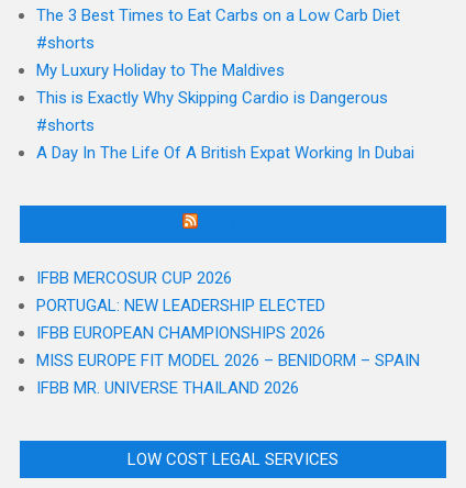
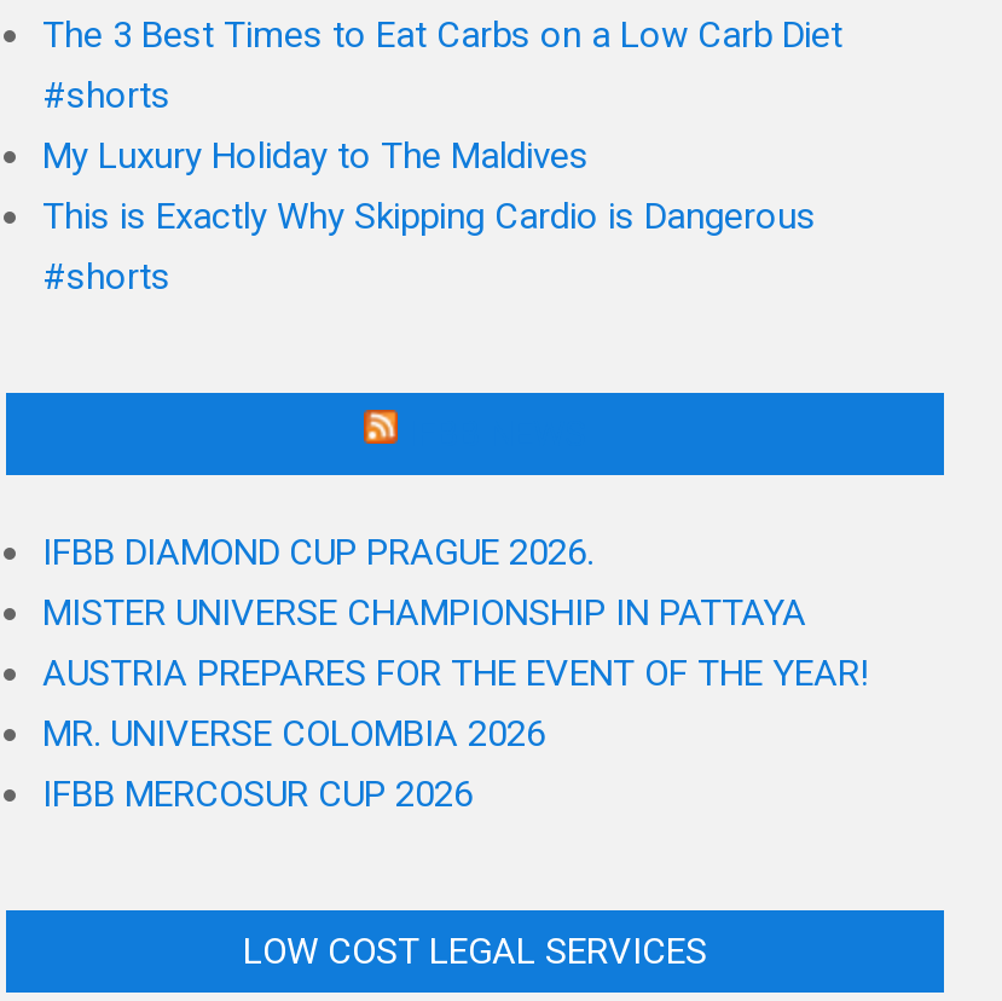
[36,143,414,163] A Day In The Life Of A British Expat Working In Dubai -> none
none -> [42,530,869,754] IFBB DIAMOND CUP PRAGUE 2026. | MISTER UNIVERSE CHAMPIONSHIP IN PATTAYA | AUSTRIA PREPARES FOR THE EVENT OF THE YEAR! | MR. UNIVERSE COLOMBIA 2026
moved [36,268,232,288] -> [42,771,473,815]: IFBB MERCOSUR CUP 2026
[36,296,420,398] PORTUGAL: NEW LEADERSHIP ELECTED | IFBB EUROPEAN CHAMPIONSHIPS 2026 | MISS EUROPE FIT MODEL 2026 – BENIDORM – SPAIN | IFBB MR. UNIVERSE THAILAND 2026 -> none

